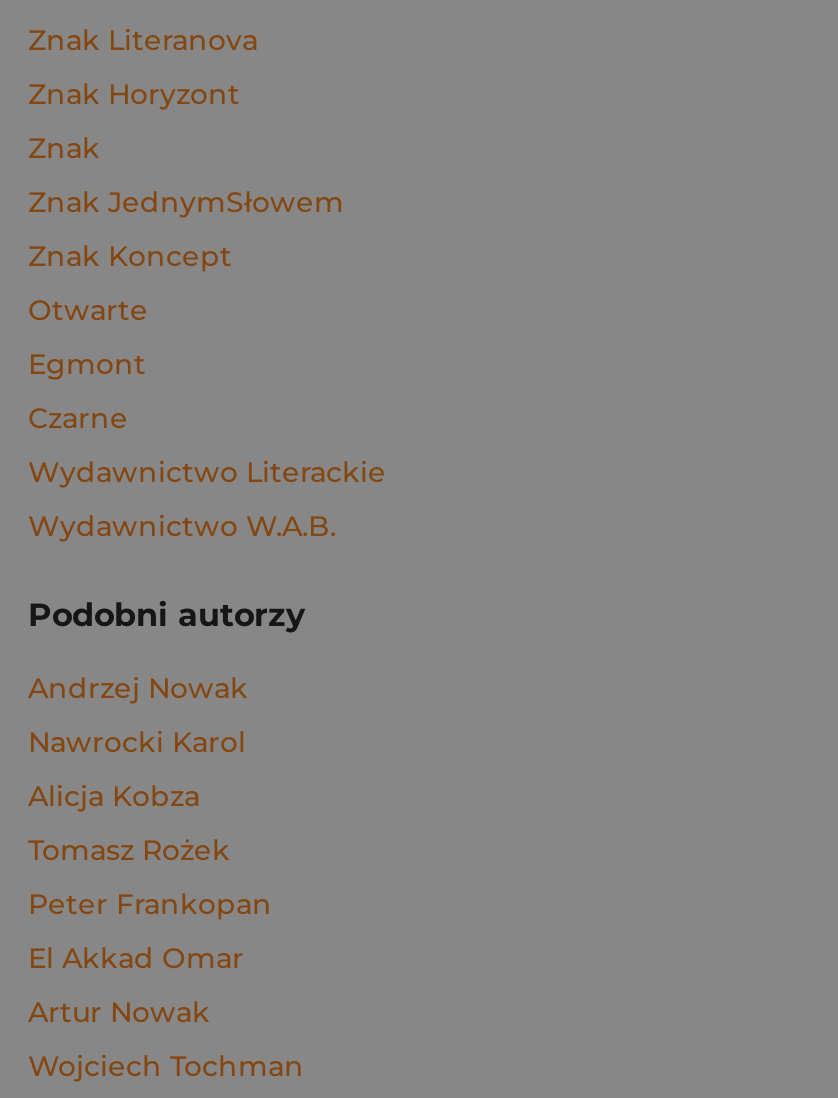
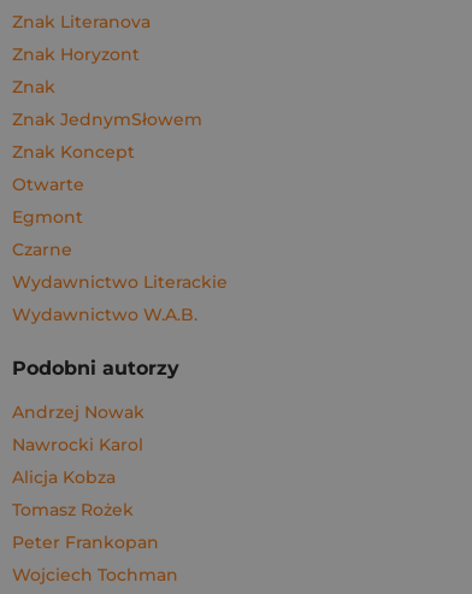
[28,940,244,1030] El Akkad Omar | Artur Nowak -> none

